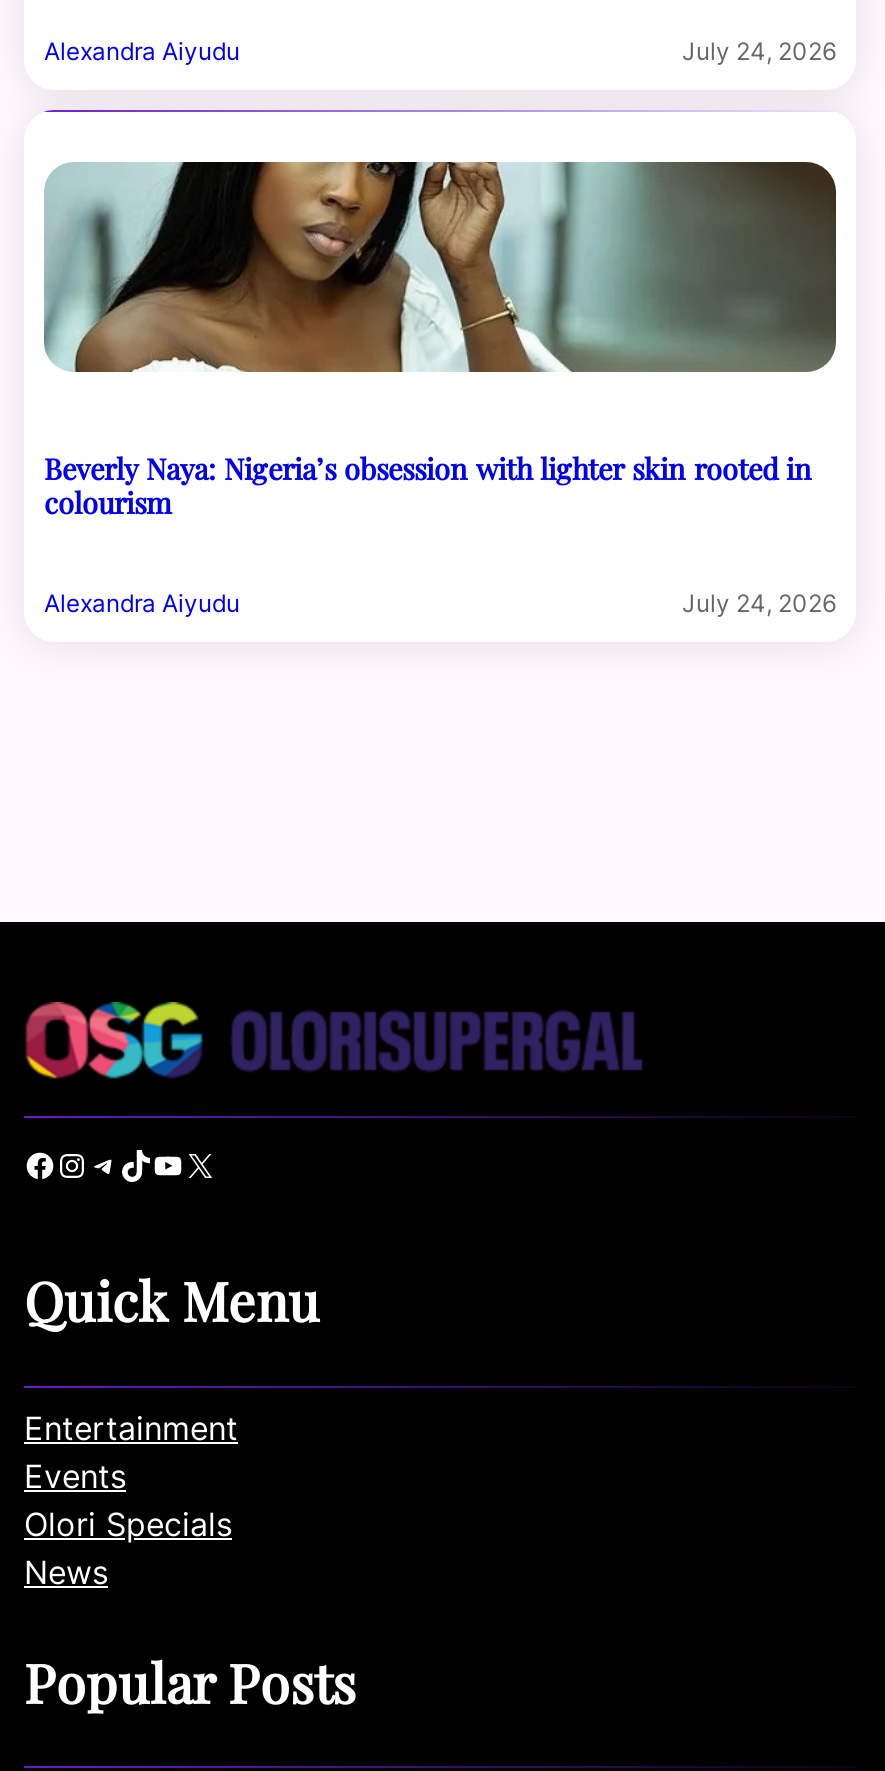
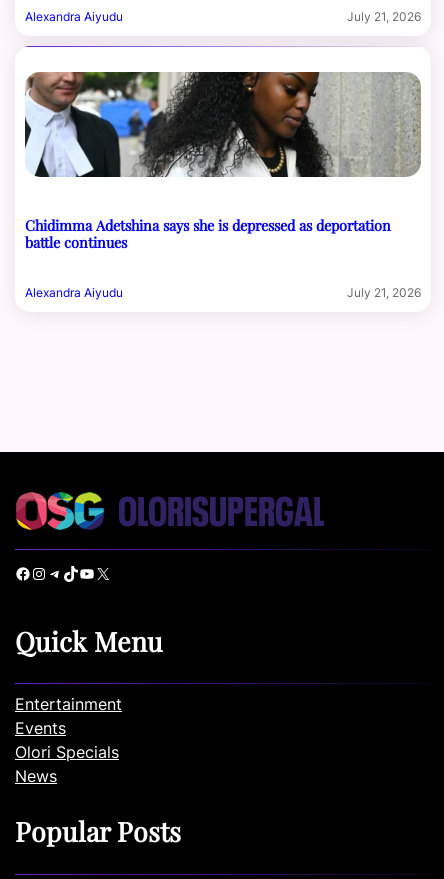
[682,37,836,67] July 24, 2026 -> [347,9,421,24] July 21, 2026
[42,161,836,523] [image] | Beverly Naya: Nigeria’s obsession with lighter skin rooted in | colourism -> [25,71,421,252] [image] | Chidimma Adetshina says she is depressed as deportation | battle continues
[682,589,836,619] July 24, 2026 -> [347,285,421,300] July 21, 2026

